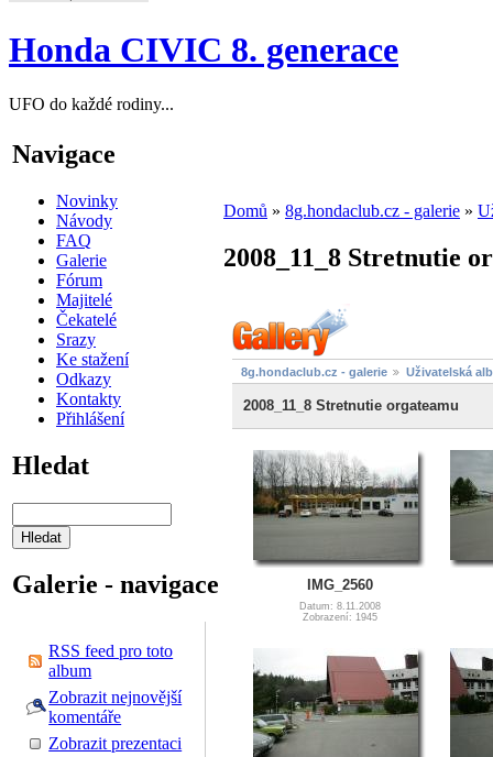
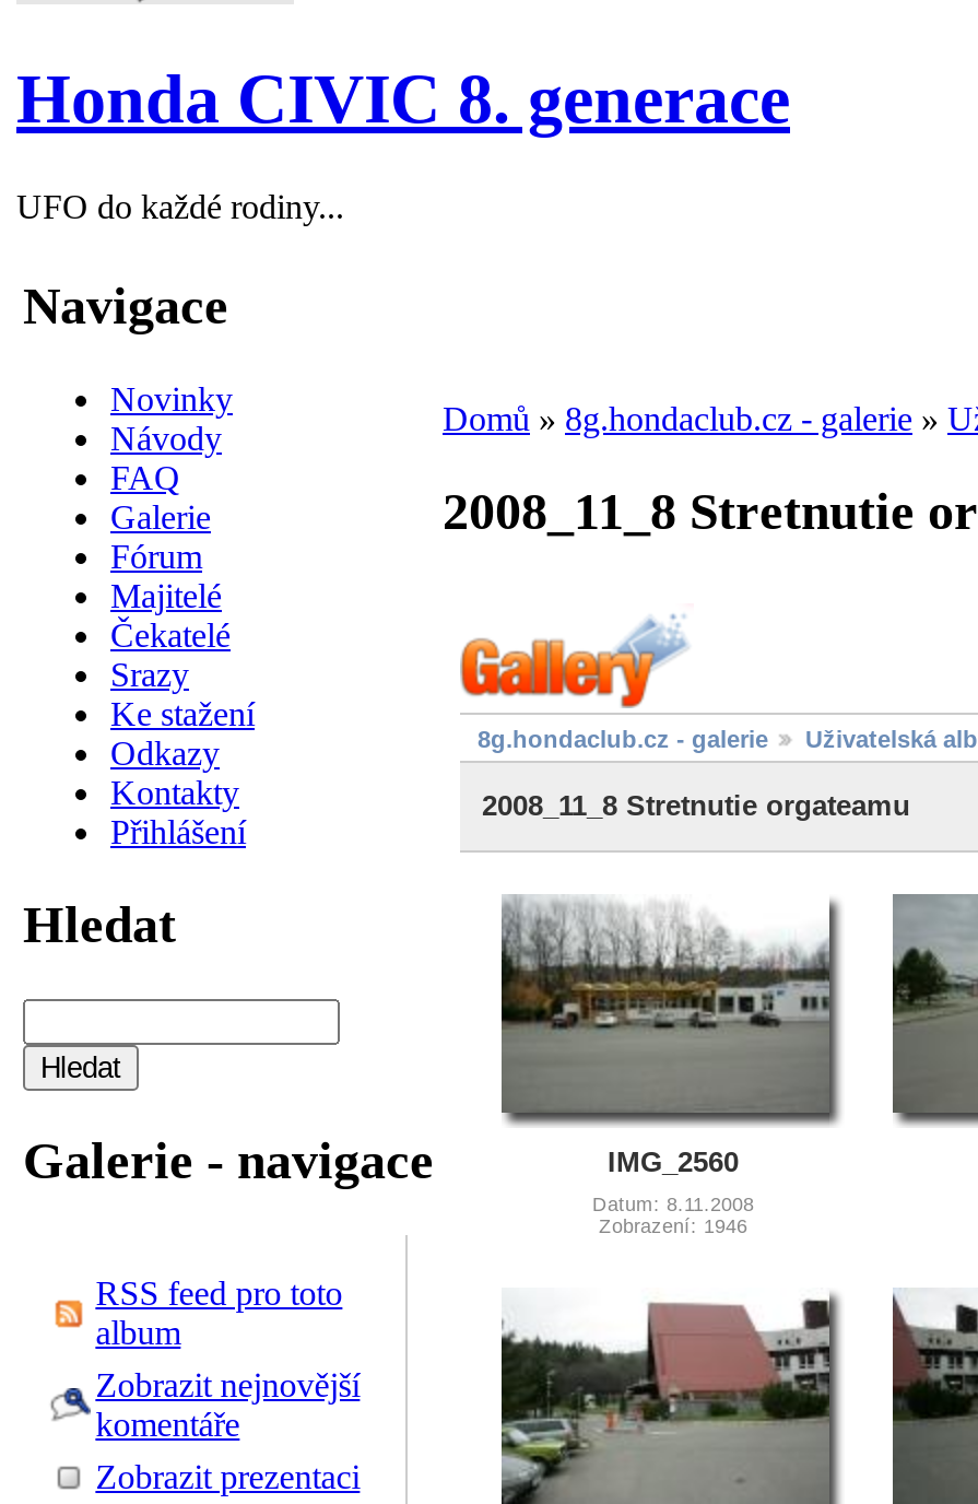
[302,612,377,623] Zobrazení: 1945 -> [599,1216,747,1238] Zobrazení: 1946

